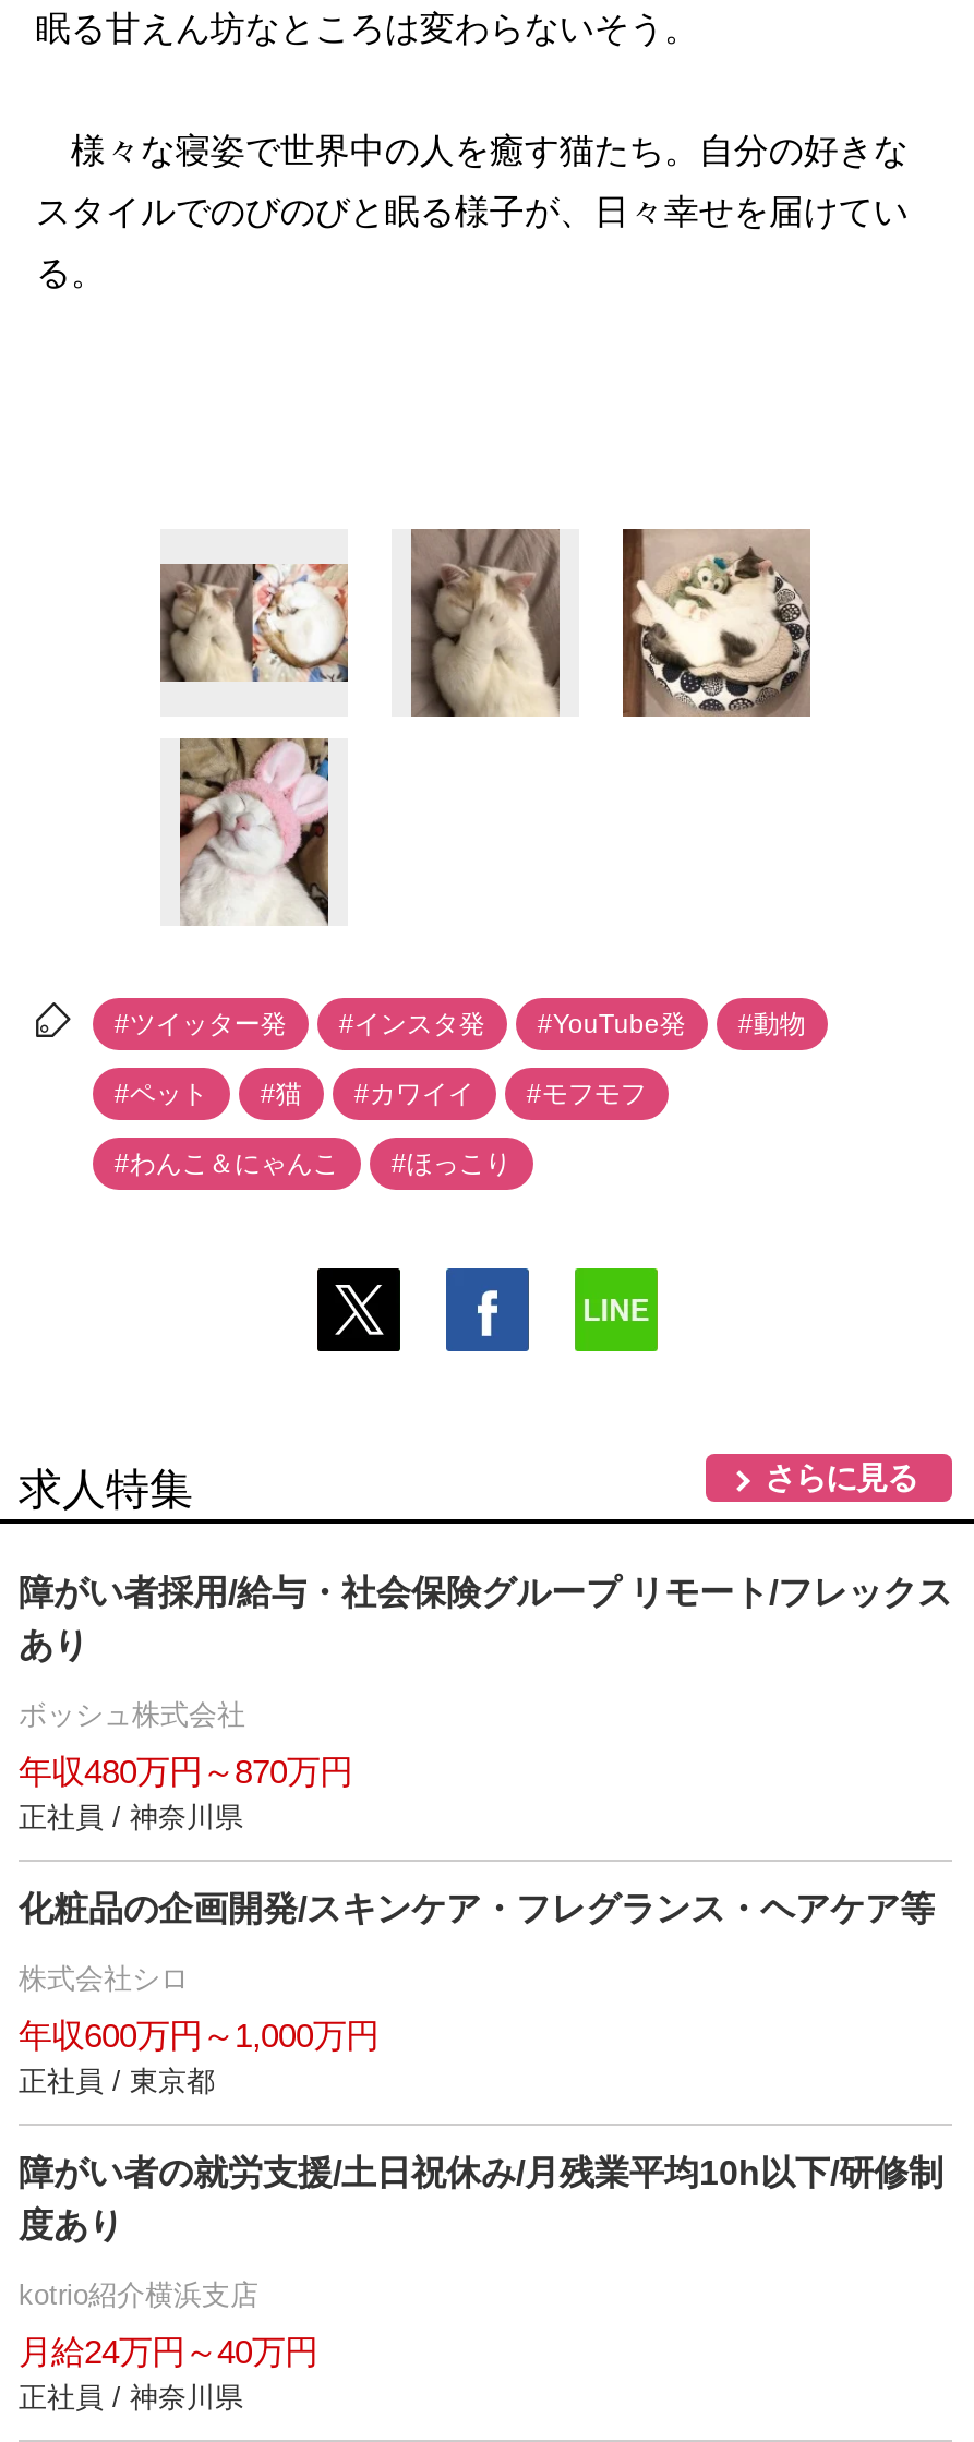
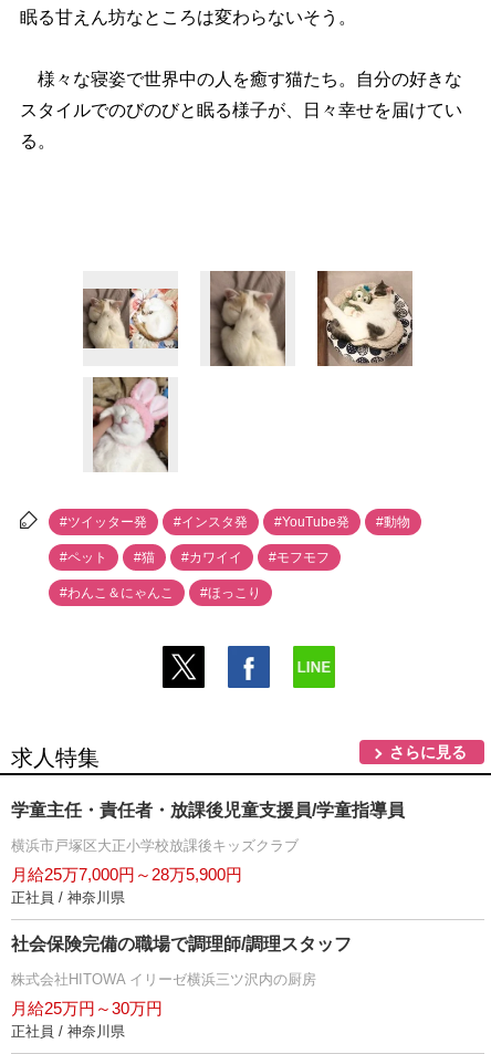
[19,1574,952,1664] 障がい者採用/給与・社会保険グループ リモート/フレックス | あり -> [11,801,405,820] 学童主任・責任者・放課後児童支援員/学童指導員
[19,1699,245,1731] ボッシュ株式会社 -> [11,837,299,854] 横浜市戸塚区大正小学校放課後キッズクラブ
[19,1753,352,1790] 年収480万円～870万円 -> [11,865,242,884] 月給25万7,000円～28万5,900円
[19,1891,943,2370] 化粧品の企画開発/スキンケア・フレグランス・ヘアケア等 | 株式会社シロ | 年収600万円～1,000万円 | 正社員 / 東京都 | 障がい者の就労支援/土日祝休み/月残業平均10h以下/研修制 | 度あり | kotrio紹介横浜支店 | 月給24万円～40万円 -> [11,935,352,1018] 社会保険完備の職場で調理師/調理スタッフ | 株式会社HITOWA イリーゼ横浜三ツ沢内の厨房 | 月給25万円～30万円

